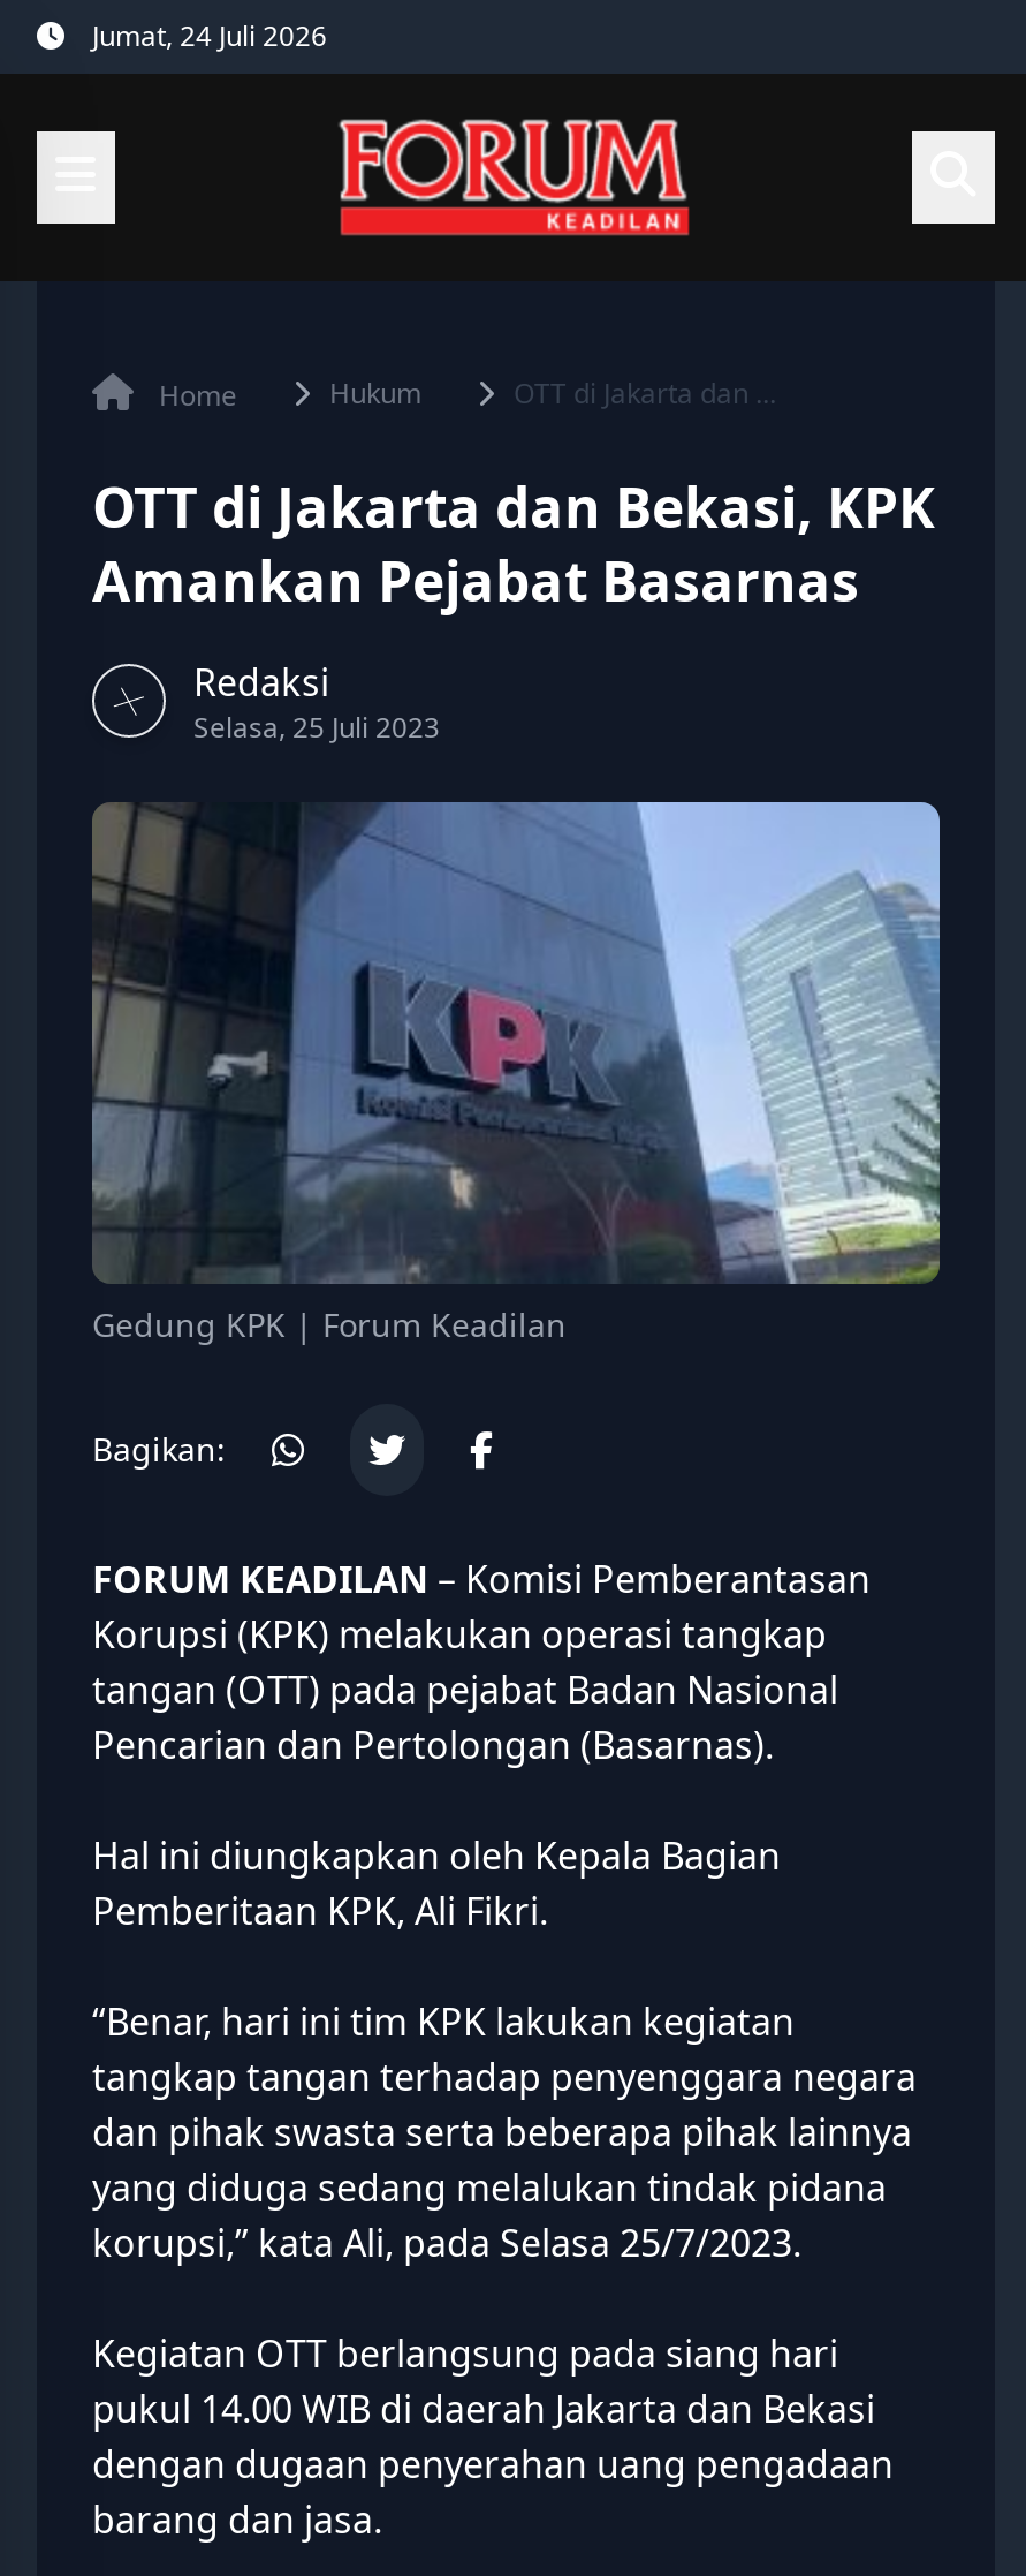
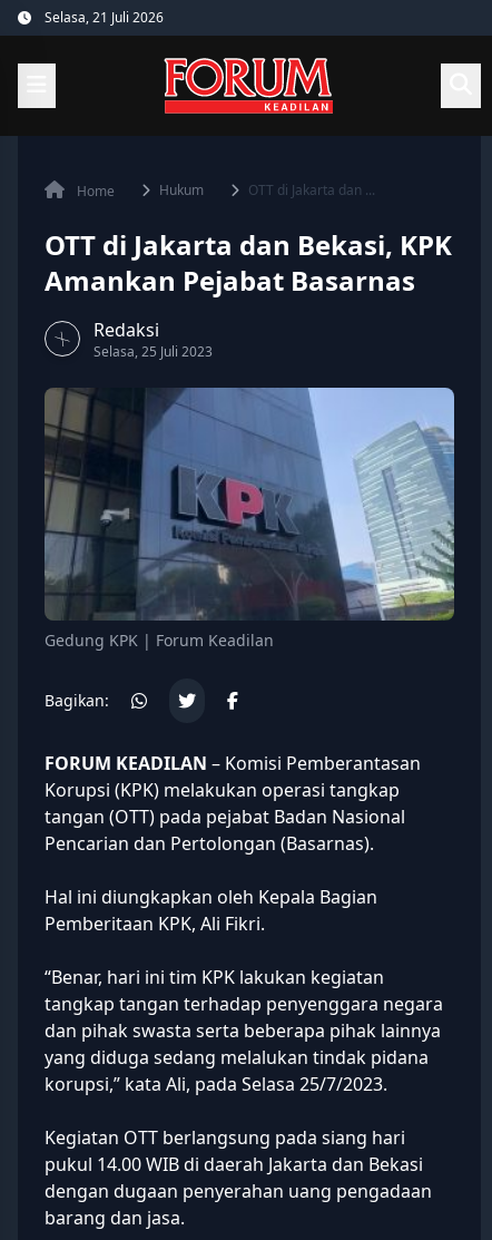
[92,16,327,55] Jumat, 24 Juli 2026 -> [45,8,164,27] Selasa, 21 Juli 2026

